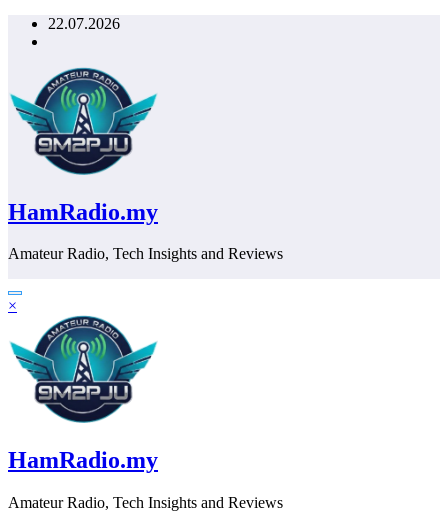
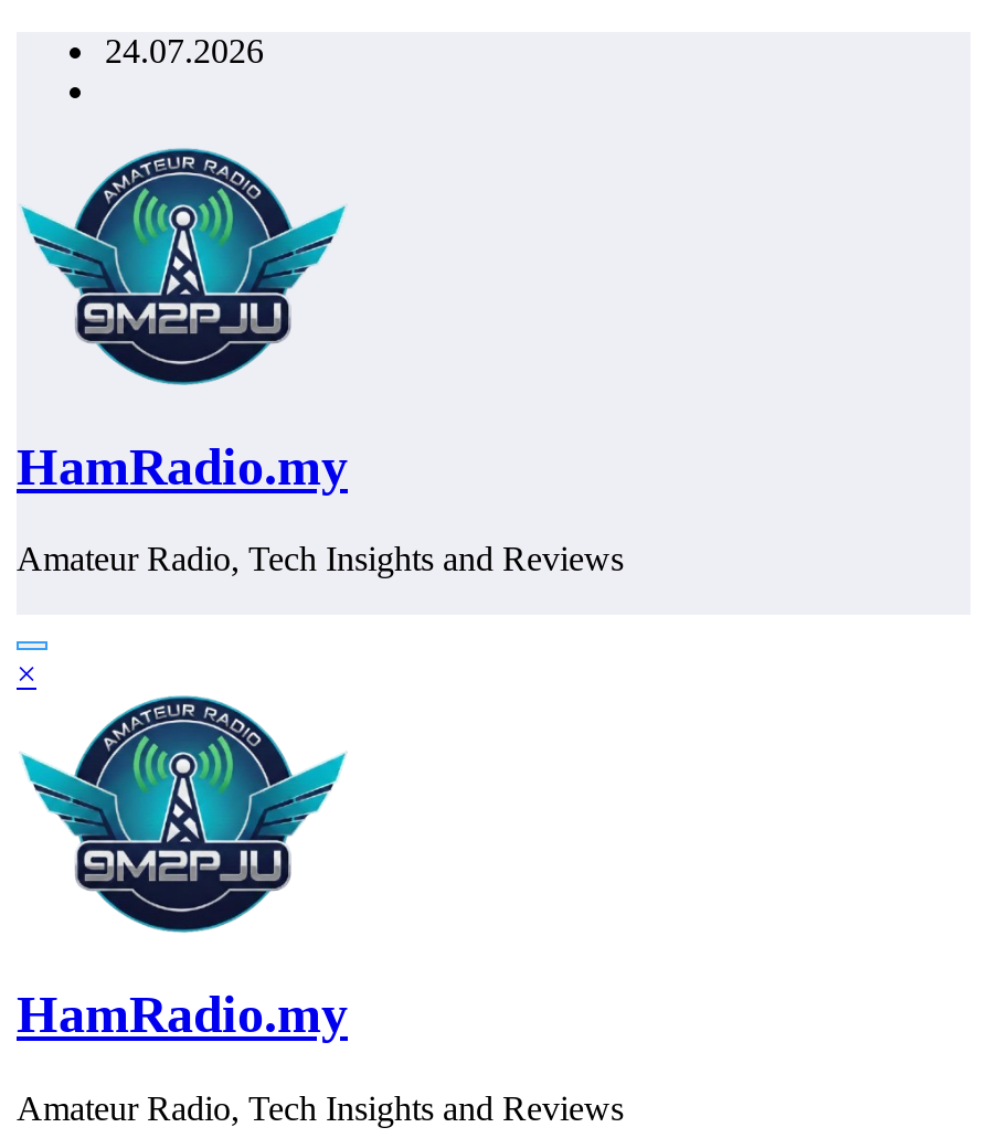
[48,15,120,32] 22.07.2026 -> [105,32,264,70] 24.07.2026

